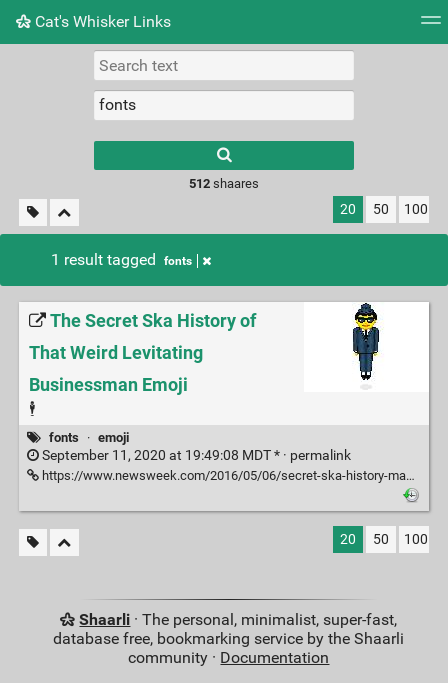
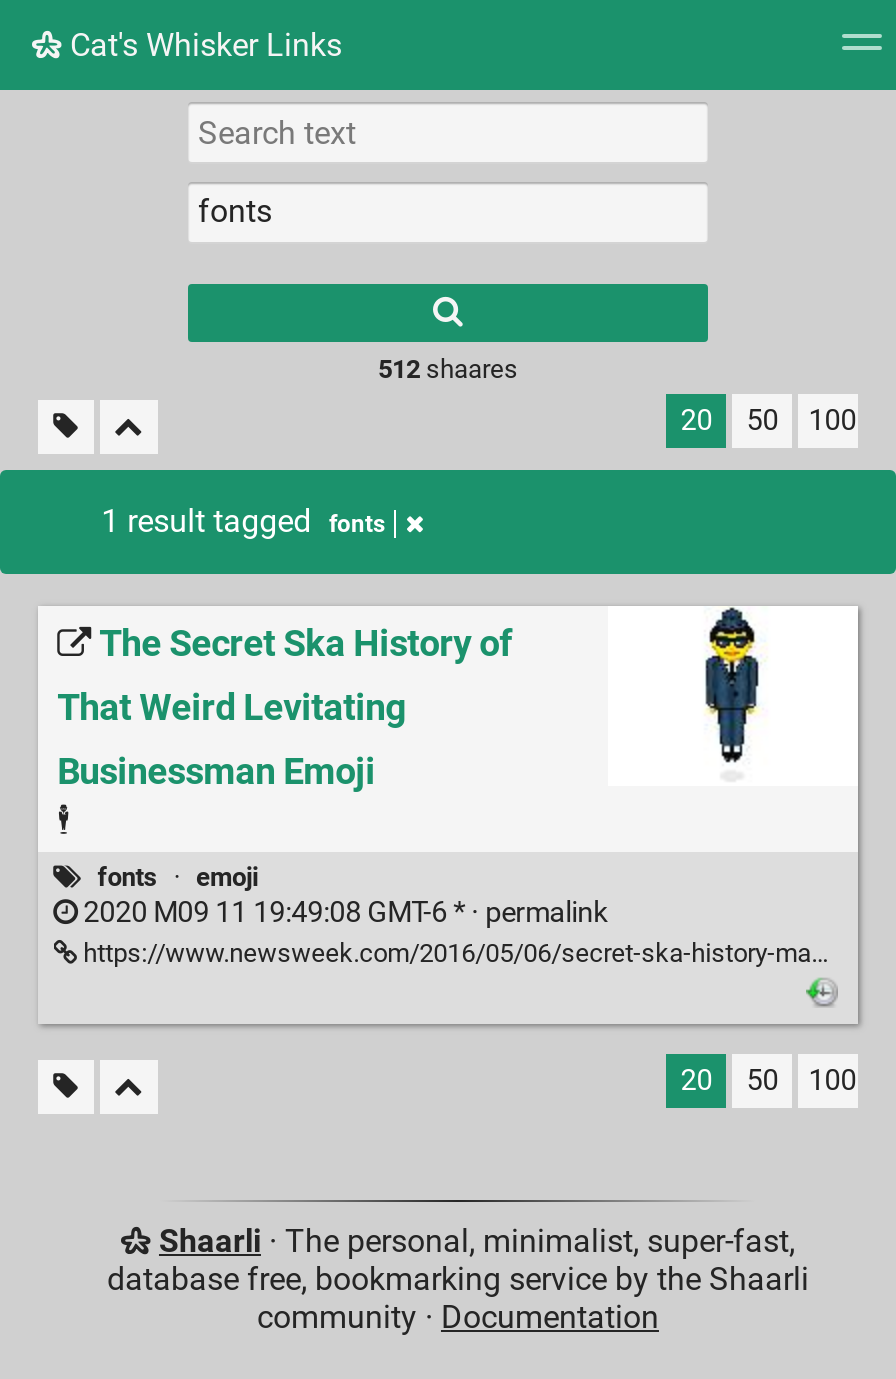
[39,447,351,464] September 11, 2020 at 19:49:08 MDT * · permalink -> [77,896,607,930] 2020 M09 11 19:49:08 GMT-6 * · permalink

